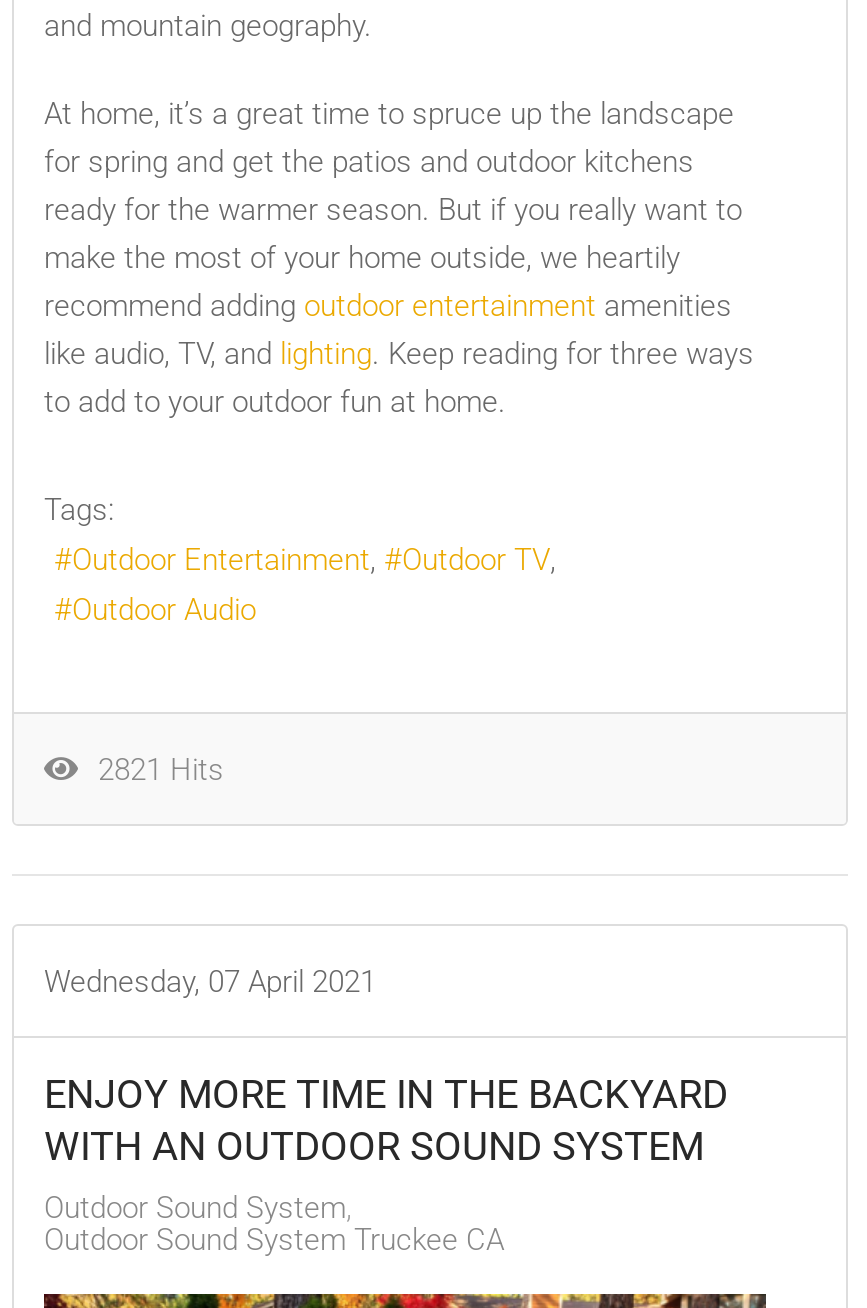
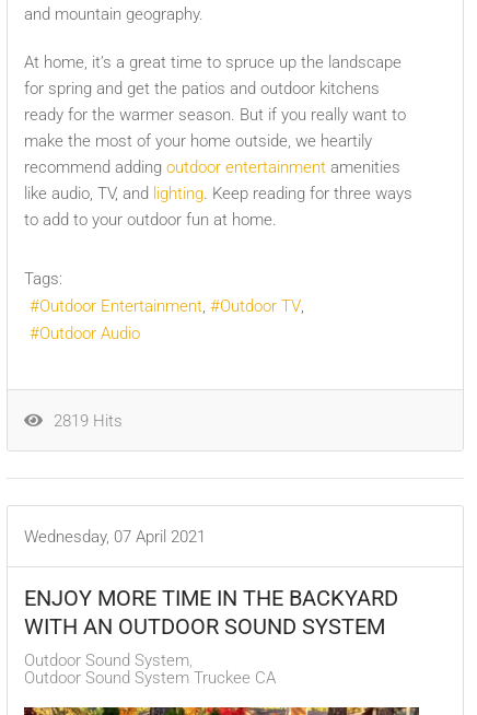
[82,752,224,788] 2821 Hits -> [45,411,123,431] 2819 Hits

